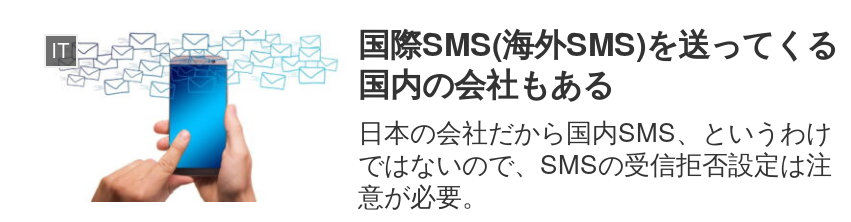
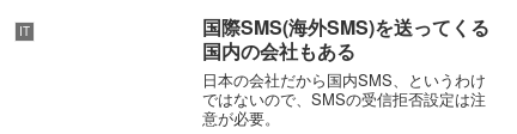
[66,30,338,204] [image] -> none

